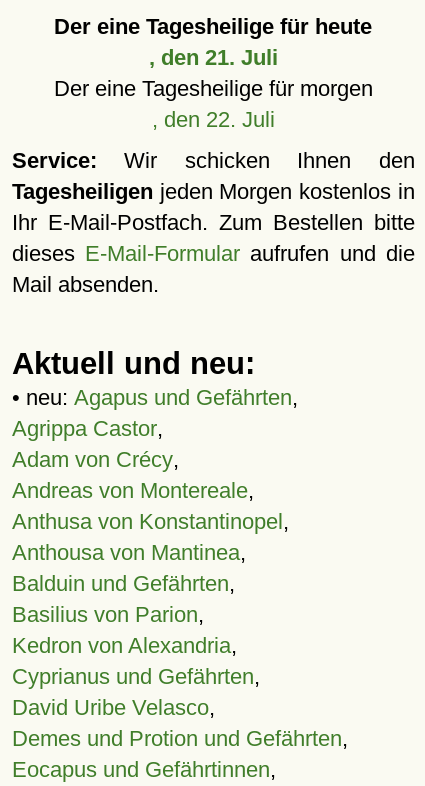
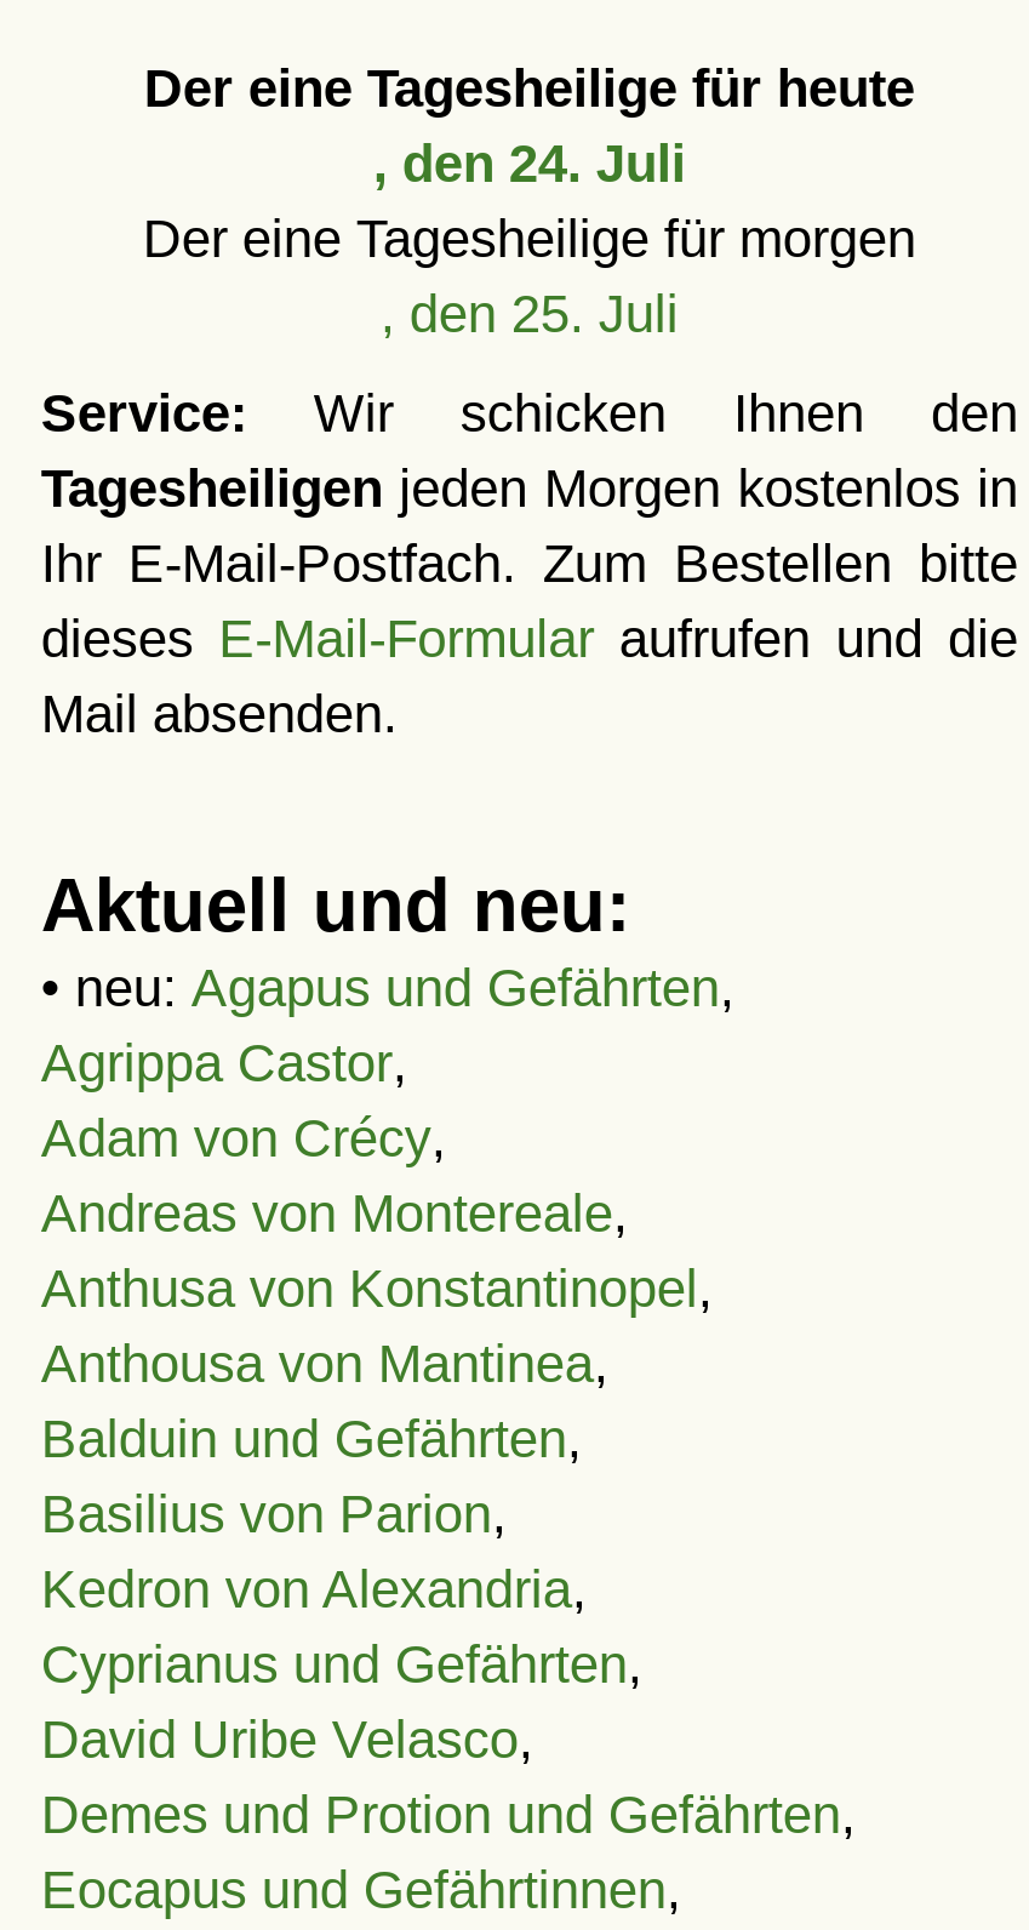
[149,45,278,70] , den 21. Juli -> [373,133,686,194] , den 24. Juli
[152,107,275,132] , den 22. Juli -> [380,284,678,344] , den 25. Juli

